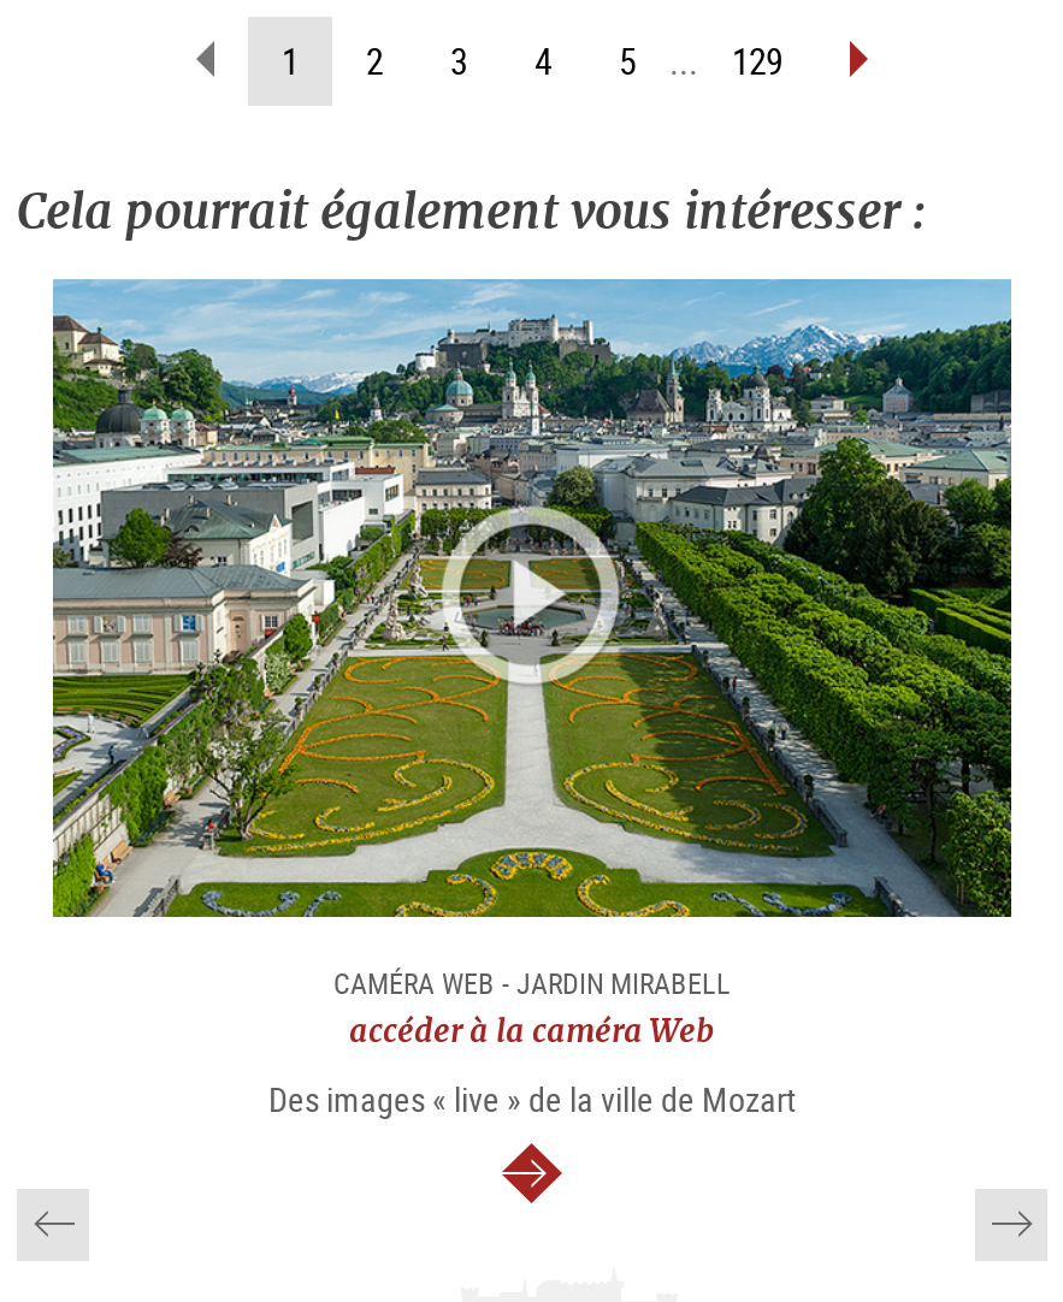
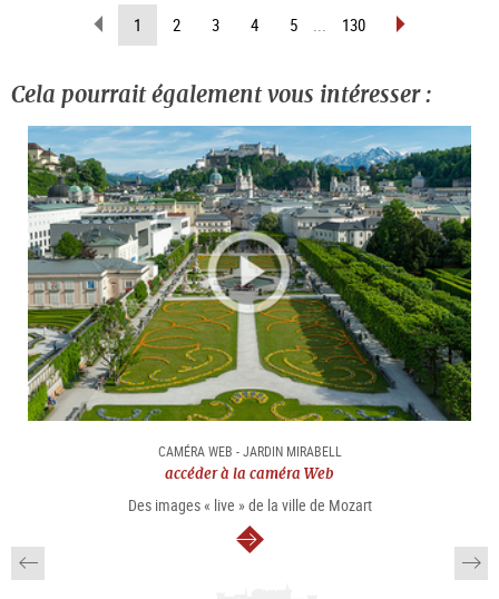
[732,36,783,84] 129 -> [342,13,365,36] 130

